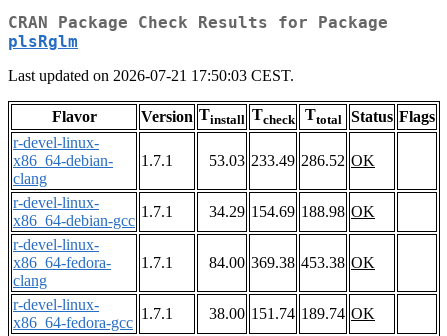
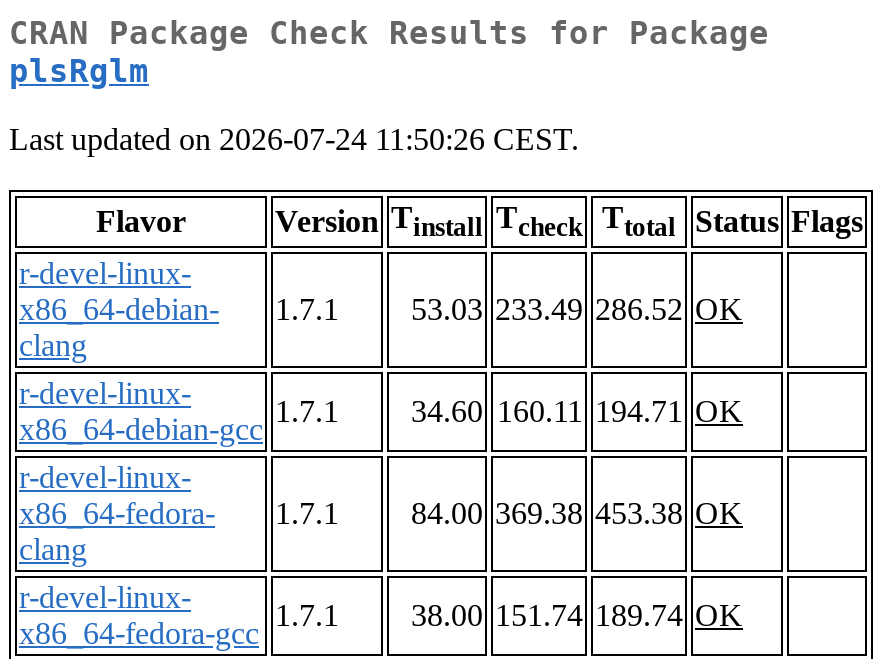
[8,67,294,84] Last updated on 2026-07-21 17:50:03 CEST. -> [9,123,579,157] Last updated on 2026-07-24 11:50:26 CEST.
[209,203,375,220] 34.29 154.69 188.98 OK -> [411,395,743,429] 34.60 160.11 194.71 OK

